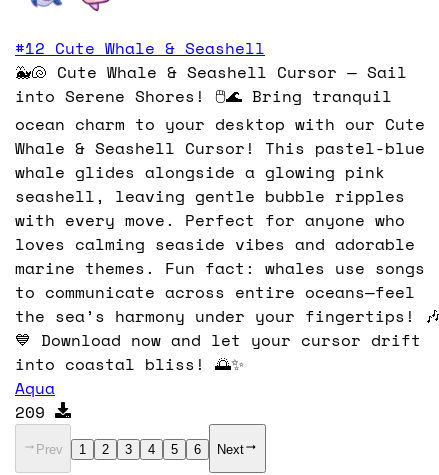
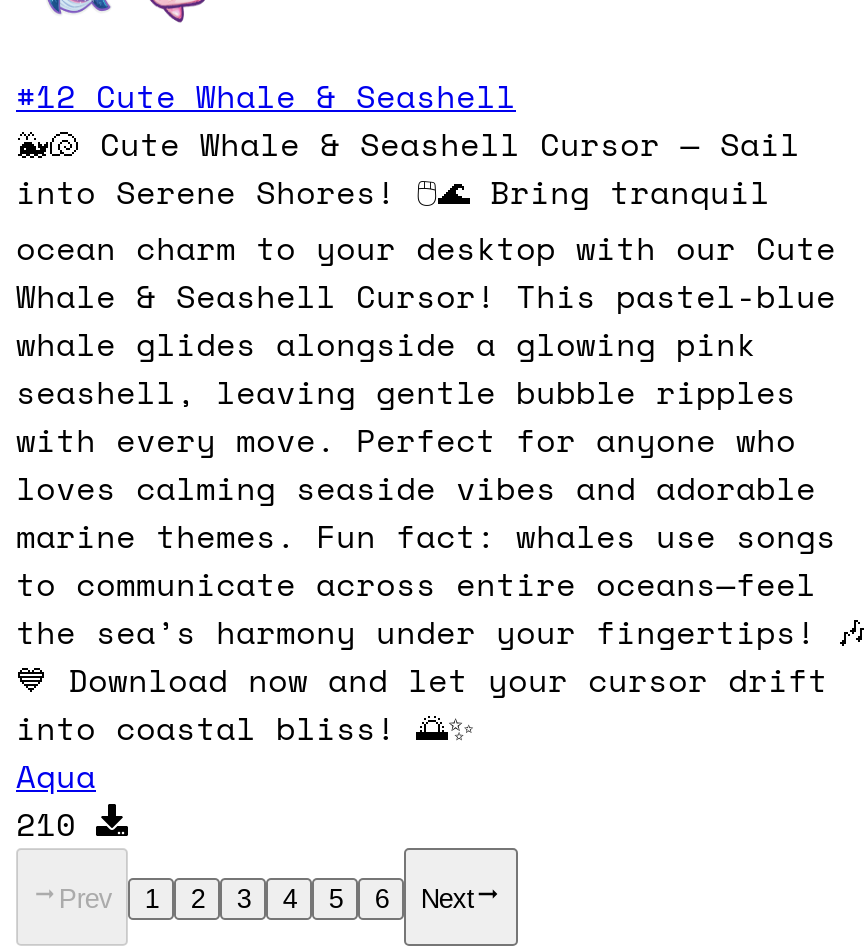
[15,400,45,424] 209 -> [16,800,76,848] 210

